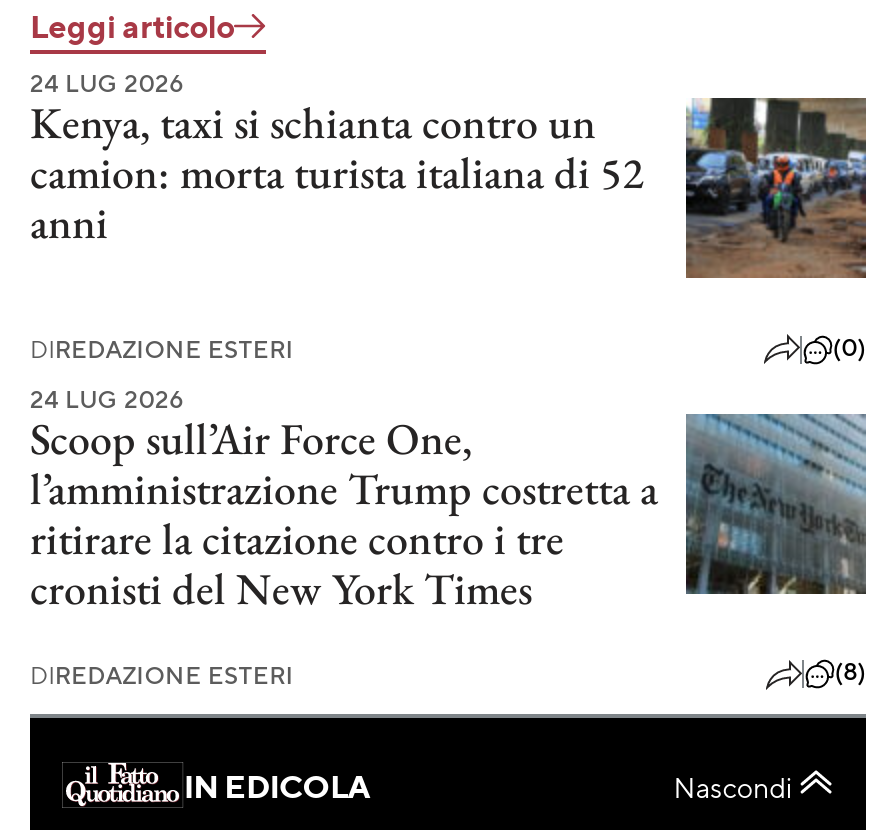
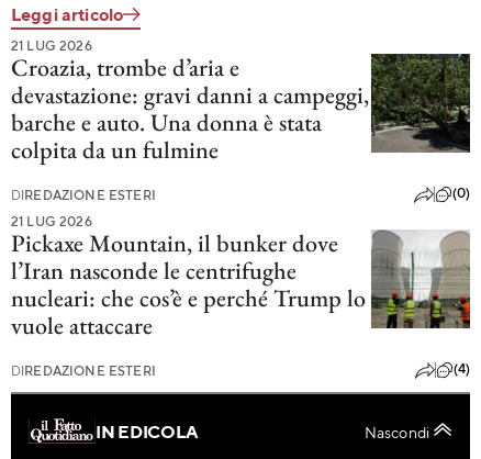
[30,67,868,276] [image] | 24 LUG 2026 | Kenya, taxi si schianta contro un | camion: morta turista italiana di 52 | anni -> [11,37,471,166] [image] | 21 LUG 2026 | Croazia, trombe d’aria e | devastazione: gravi danni a campeggi, | barche e auto. Una donna è stata | colpita da un fulmine
[30,382,866,618] [image] | 24 LUG 2026 | Scoop sull’Air Force One, | l’amministrazione Trump costretta a | ritirare la citazione contro i tre | cronisti del New York Times -> [11,212,471,342] [image] | 21 LUG 2026 | Pickaxe Mountain, il bunker dove | l’Iran nasconde le centrifughe | nucleari: che cos’è e perché Trump lo | vuole attaccare
[835,655,866,687] (8) -> [453,359,470,377] (4)

